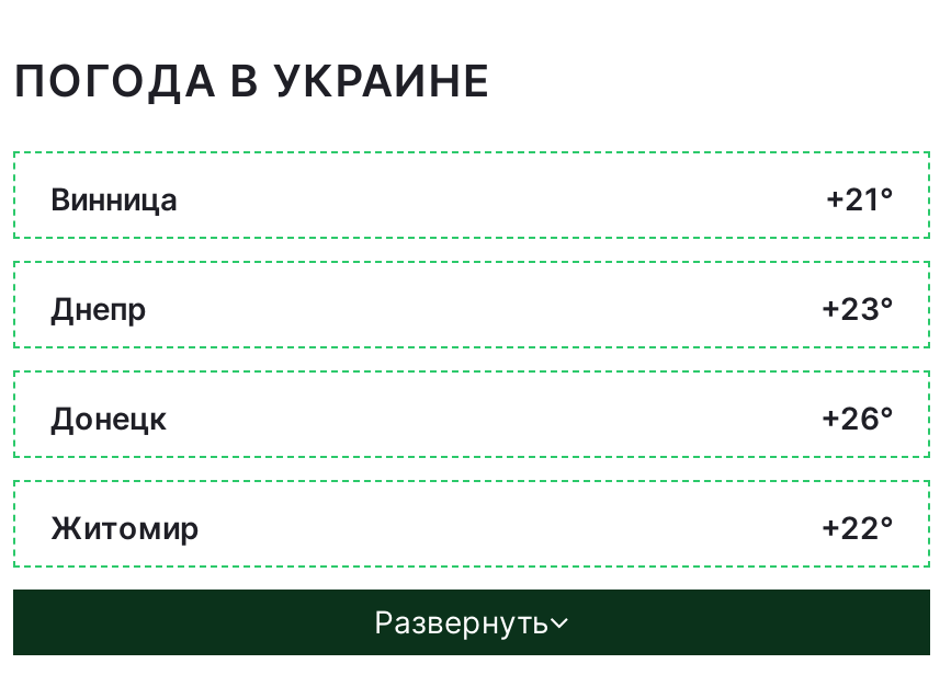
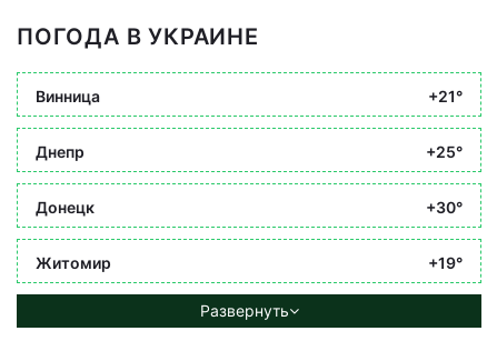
[820,288,893,325] +23° -> [426,142,463,161] +25°
[820,398,893,435] +26° -> [426,197,463,216] +30°
[820,507,893,545] +22° -> [428,253,463,272] +19°

